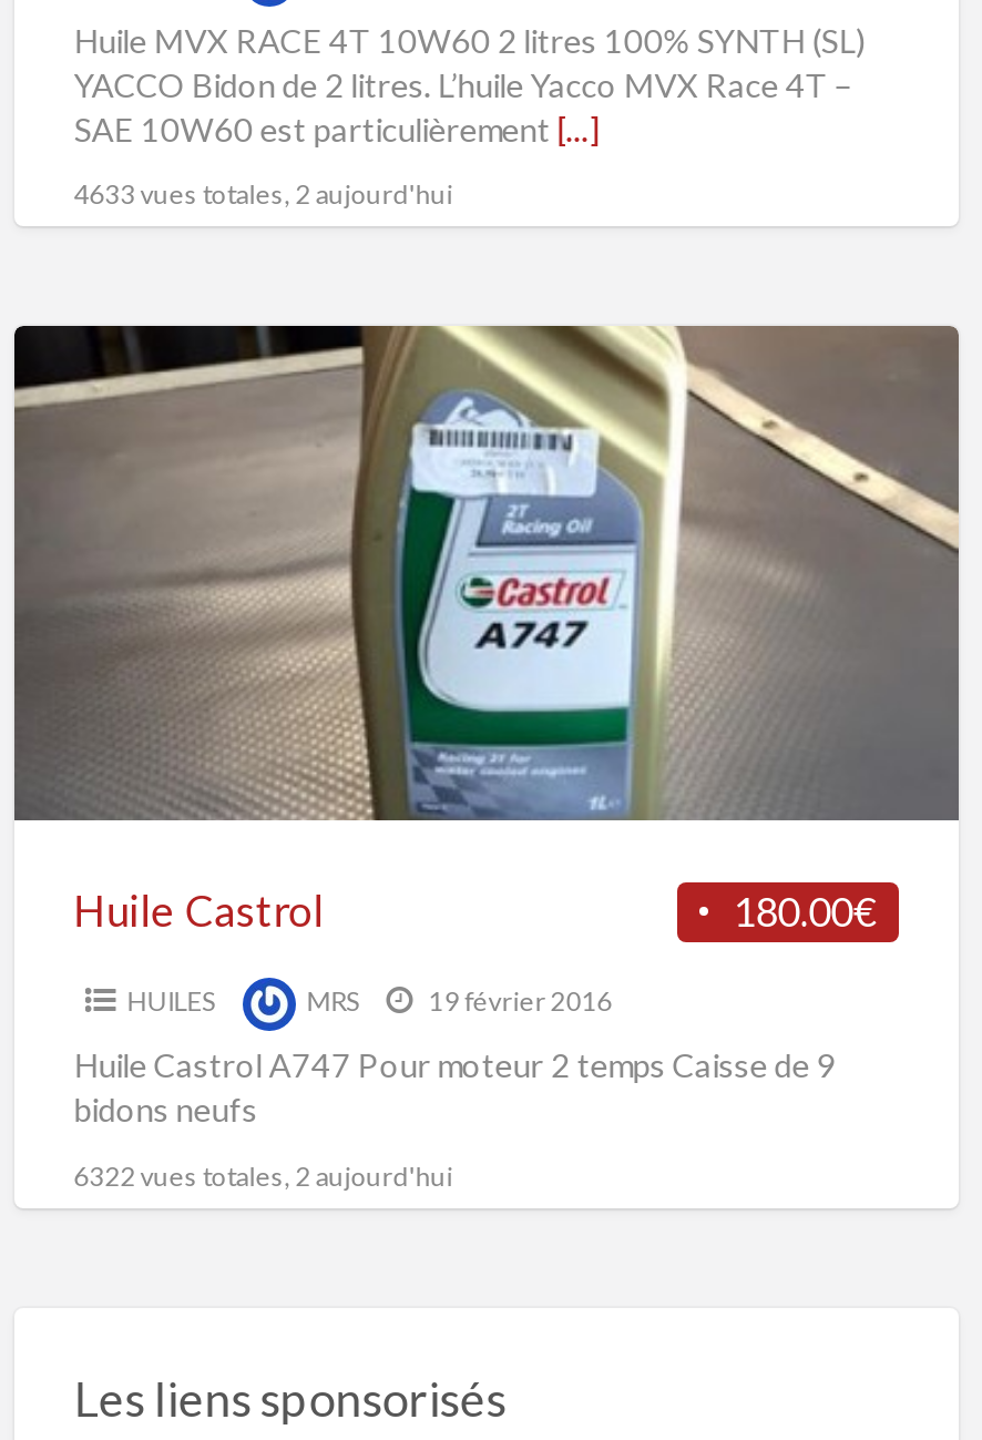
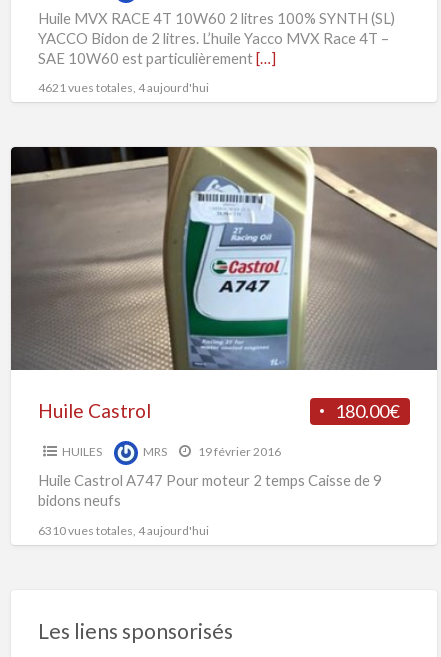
[74,178,453,211] 4633 vues totales, 2 aujourd'hui -> [38,80,209,95] 4621 vues totales, 4 aujourd'hui
[74,1160,453,1193] 6322 vues totales, 2 aujourd'hui -> [38,523,209,538] 6310 vues totales, 4 aujourd'hui

